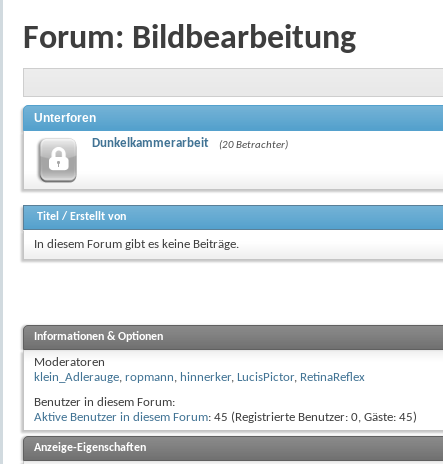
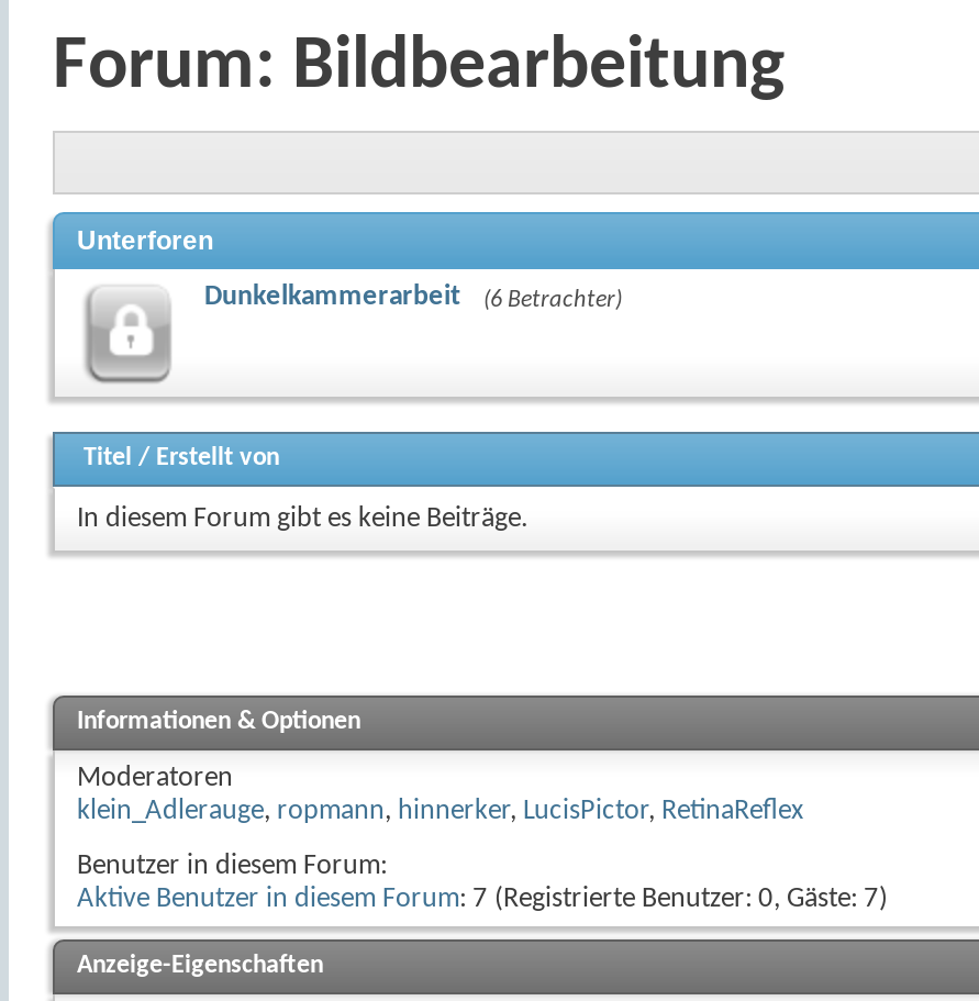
[92,137,288,151] Dunkelkammerarbeit (20 Betrachter) -> [204,282,622,313] Dunkelkammerarbeit (6 Betrachter)
[34,411,417,424] Aktive Benutzer in diesem Forum: 45 (Registrierte Benutzer: 0, Gäste: 45) -> [77,884,888,913] Aktive Benutzer in diesem Forum: 7 (Registrierte Benutzer: 0, Gäste: 7)

